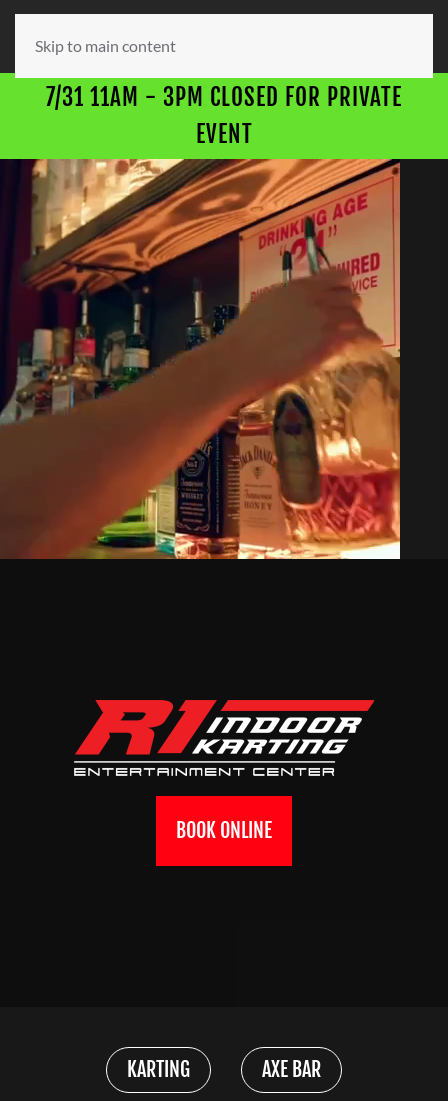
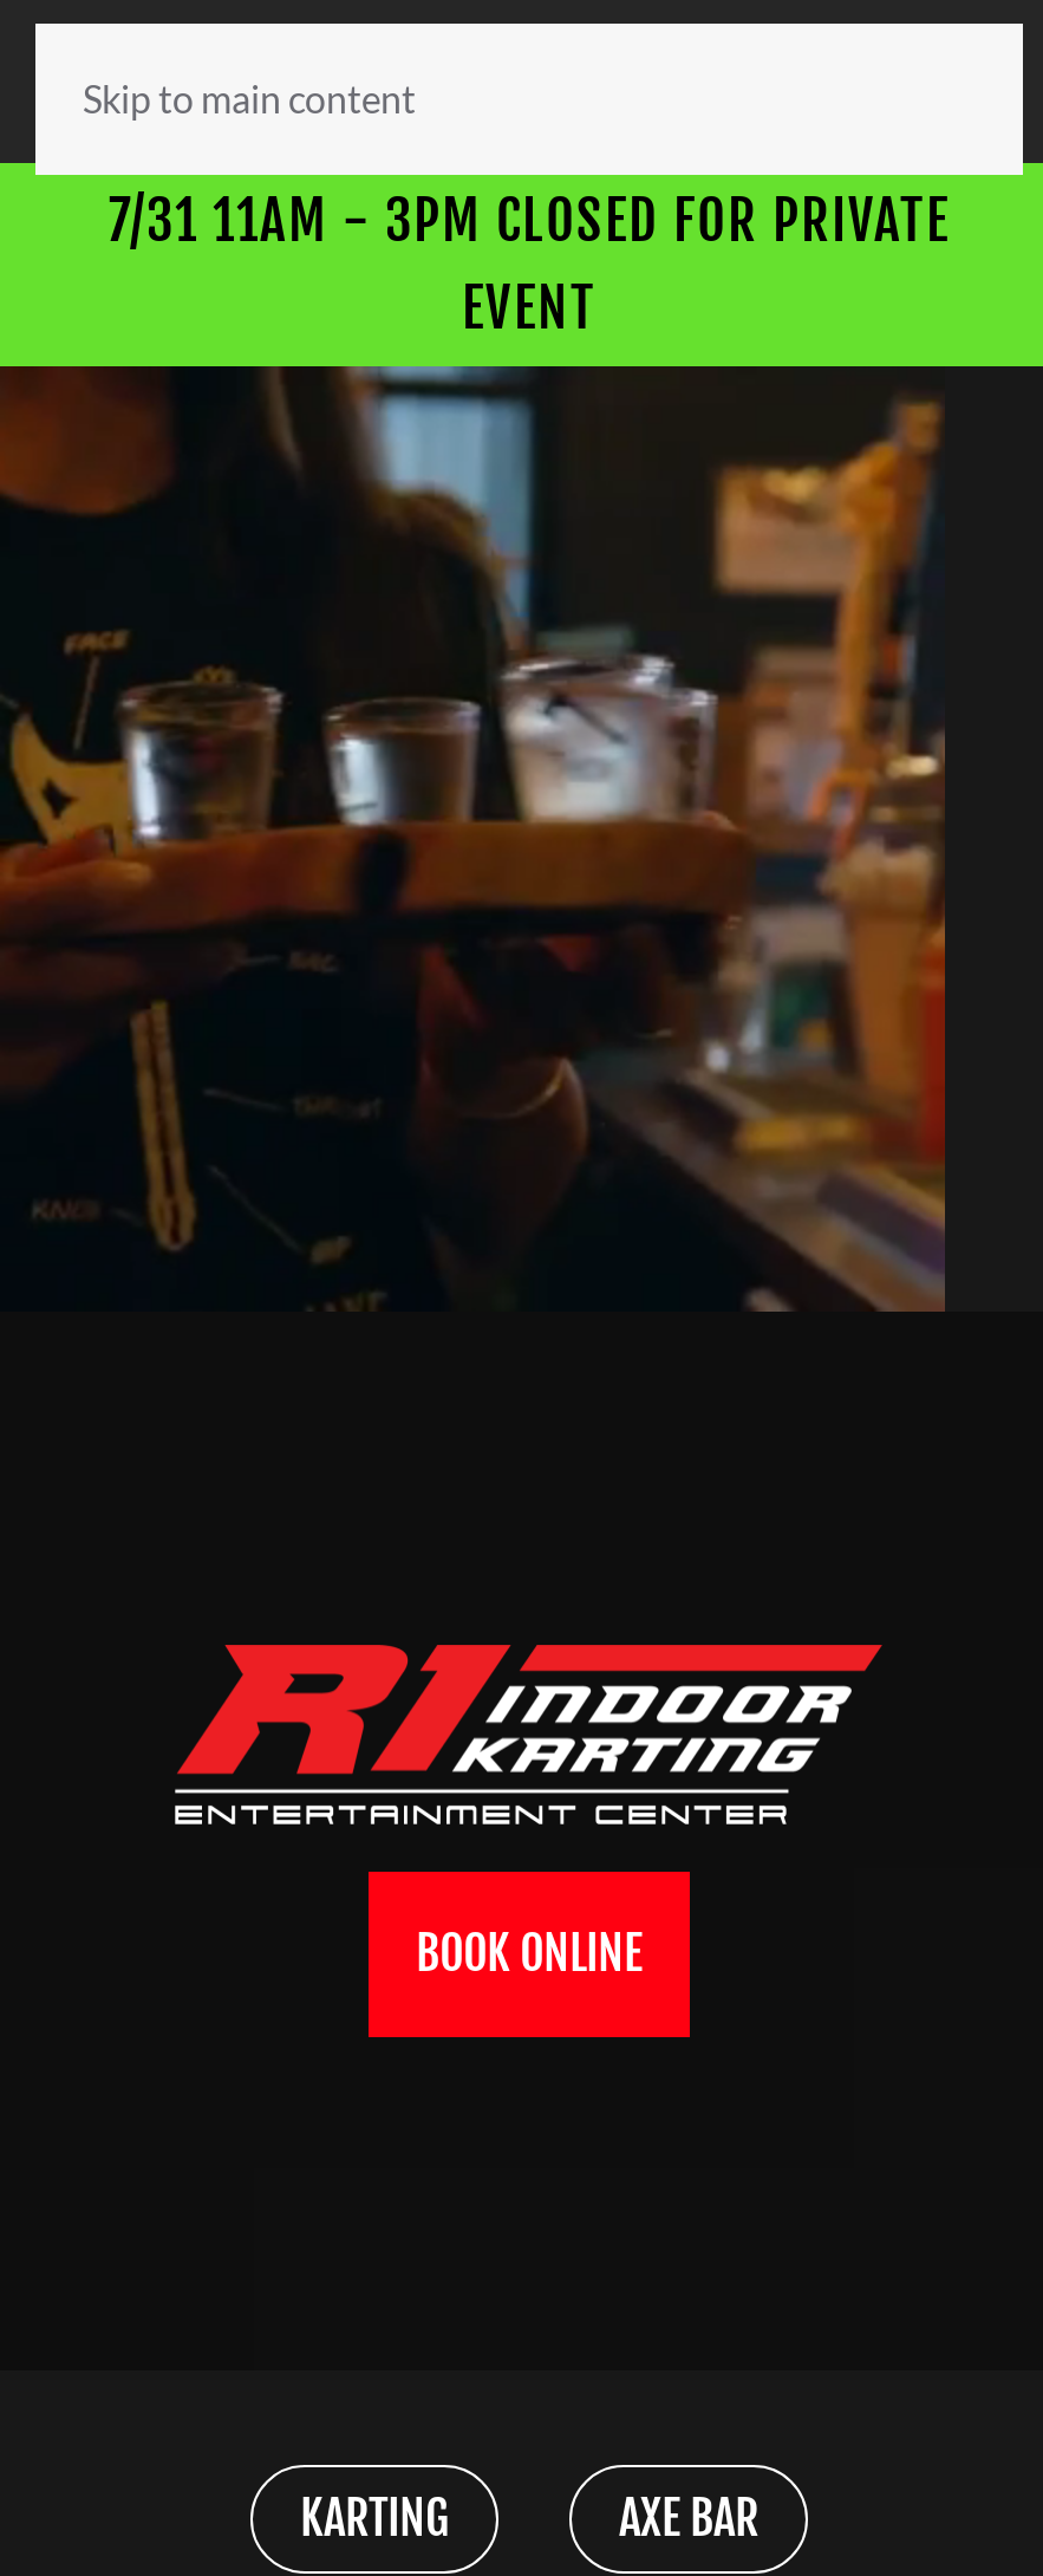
[3,158,401,560] [image] -> [7,364,945,1312] [image]

